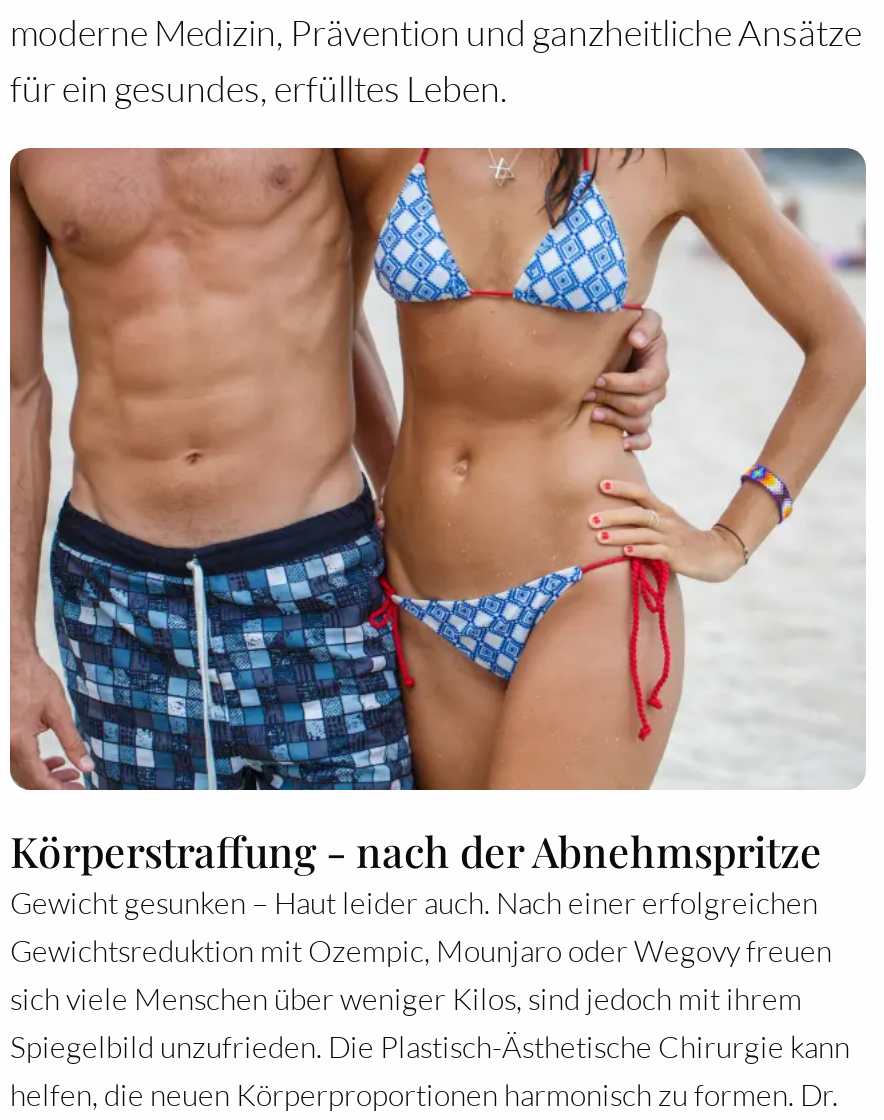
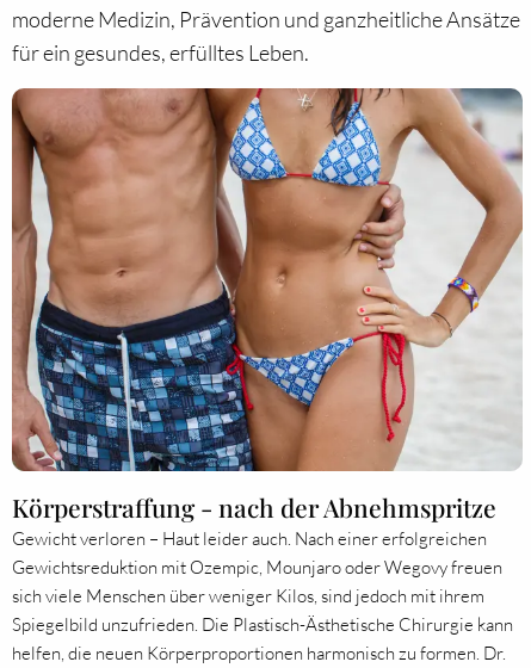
[10,883,818,921] Gewicht gesunken – Haut leider auch. Nach einer erfolgreichen -> [12,527,487,549] Gewicht verloren – Haut leider auch. Nach einer erfolgreichen

